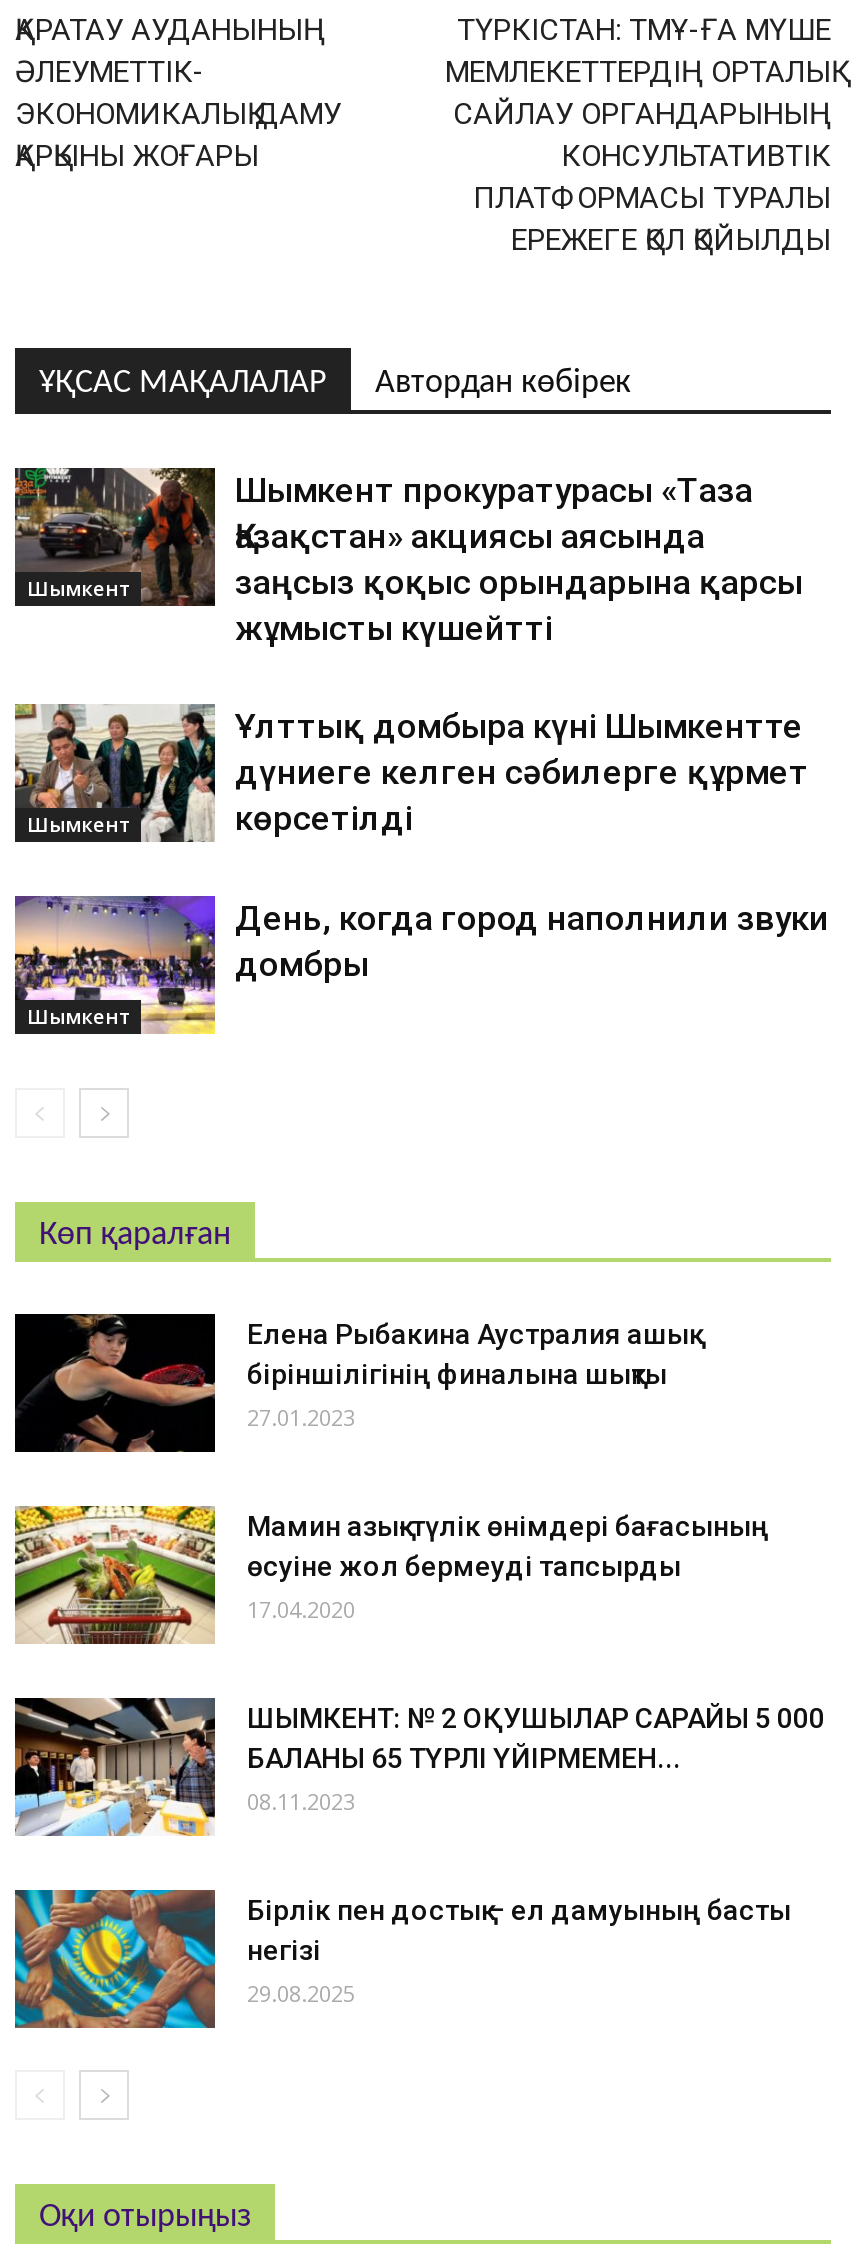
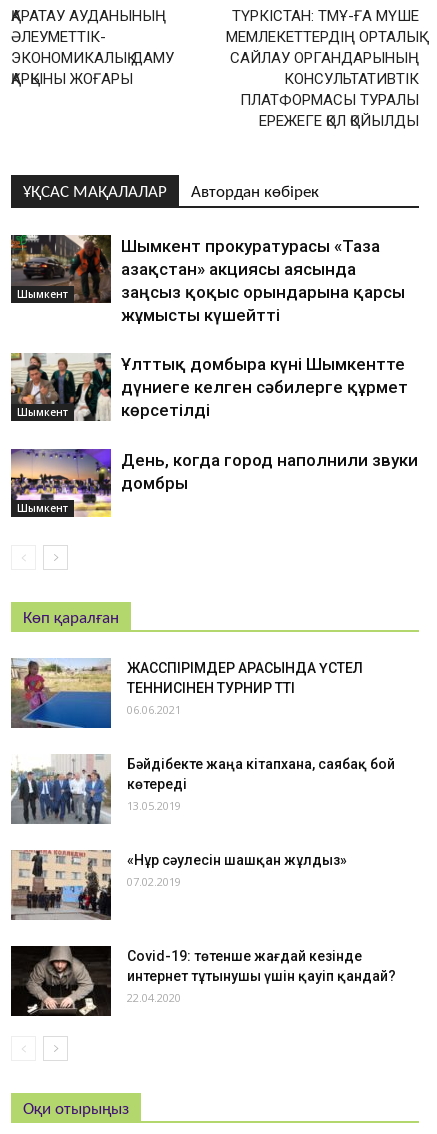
[13,1312,689,1456] [image] | Елена Рыбакина Аустралия ашық | біріншілігінің финалына шықты | 27.01.2023 -> [10,657,363,729] [image] | ЖАСӨСПІРІМДЕР АРАСЫНДА ҮСТЕЛ | ТЕННИСІНЕН ТУРНИР ӨТТІ | 06.06.2021
[13,1504,769,1648] [image] | Мамин азық-түлік өнімдері бағасының | өсуіне жол бермеуді тапсырды | 17.04.2020 -> [11,753,395,825] [image] | Бәйдібекте жаңа кітапхана, саябақ бой | көтереді | 13.05.2019
[13,1696,825,1840] [image] | ШЫМКЕНТ: № 2 ОҚУШЫЛАР САРАЙЫ 5 000 | БАЛАНЫ 65 ТҮРЛІ ҮЙІРМЕМЕН... | 08.11.2023 -> [10,849,347,921] [image] | «Нұр сәулесін шашқан жұлдыз» | 07.02.2019
[13,1888,791,2032] [image] | Бірлік пен достық – ел дамуының басты | негізі | 29.08.2025 -> [10,945,396,1017] [image] | Covid-19: төтенше жағдай кезінде | интернет тұтынушы үшін қауіп қандай? | 22.04.2020

